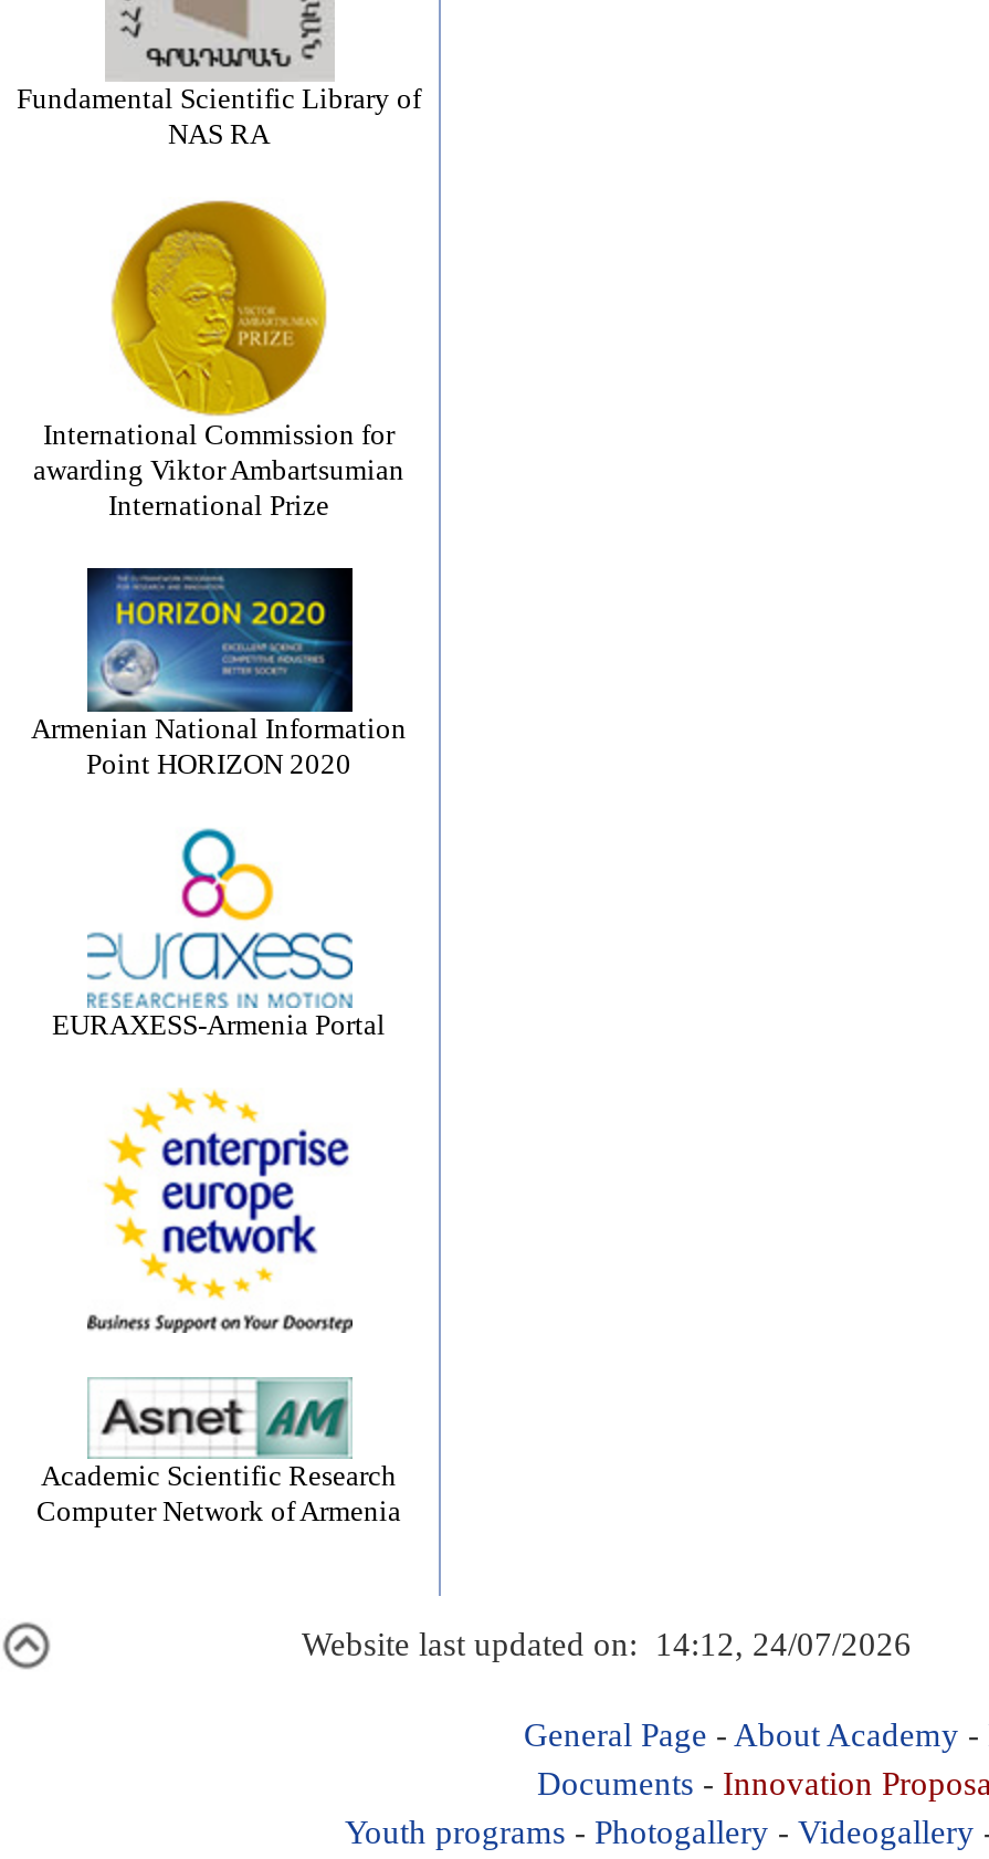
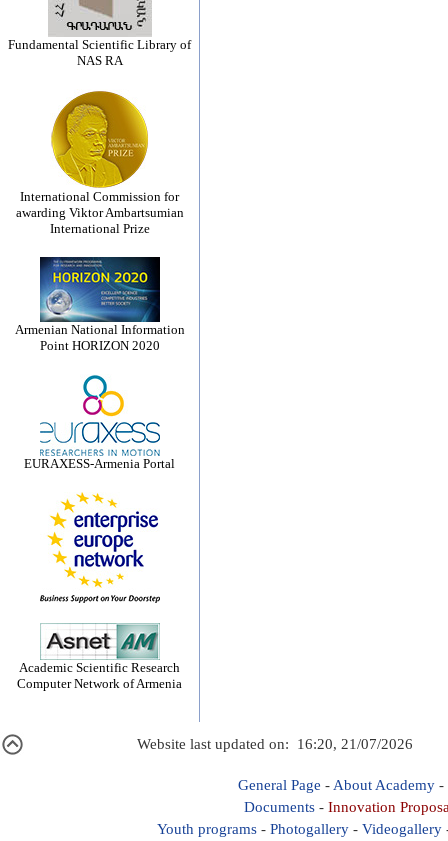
[302,1627,912,1662] Website last updated on: 14:12, 24/07/2026 -> [137,736,413,752] Website last updated on: 16:20, 21/07/2026

